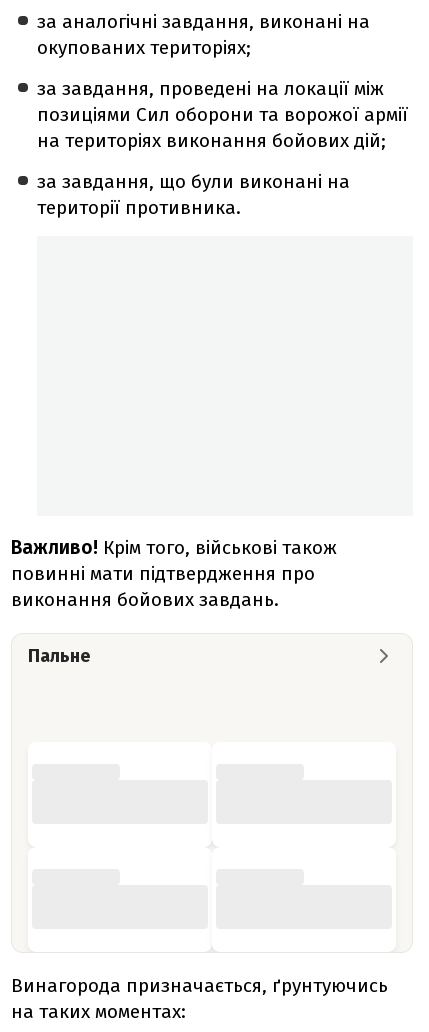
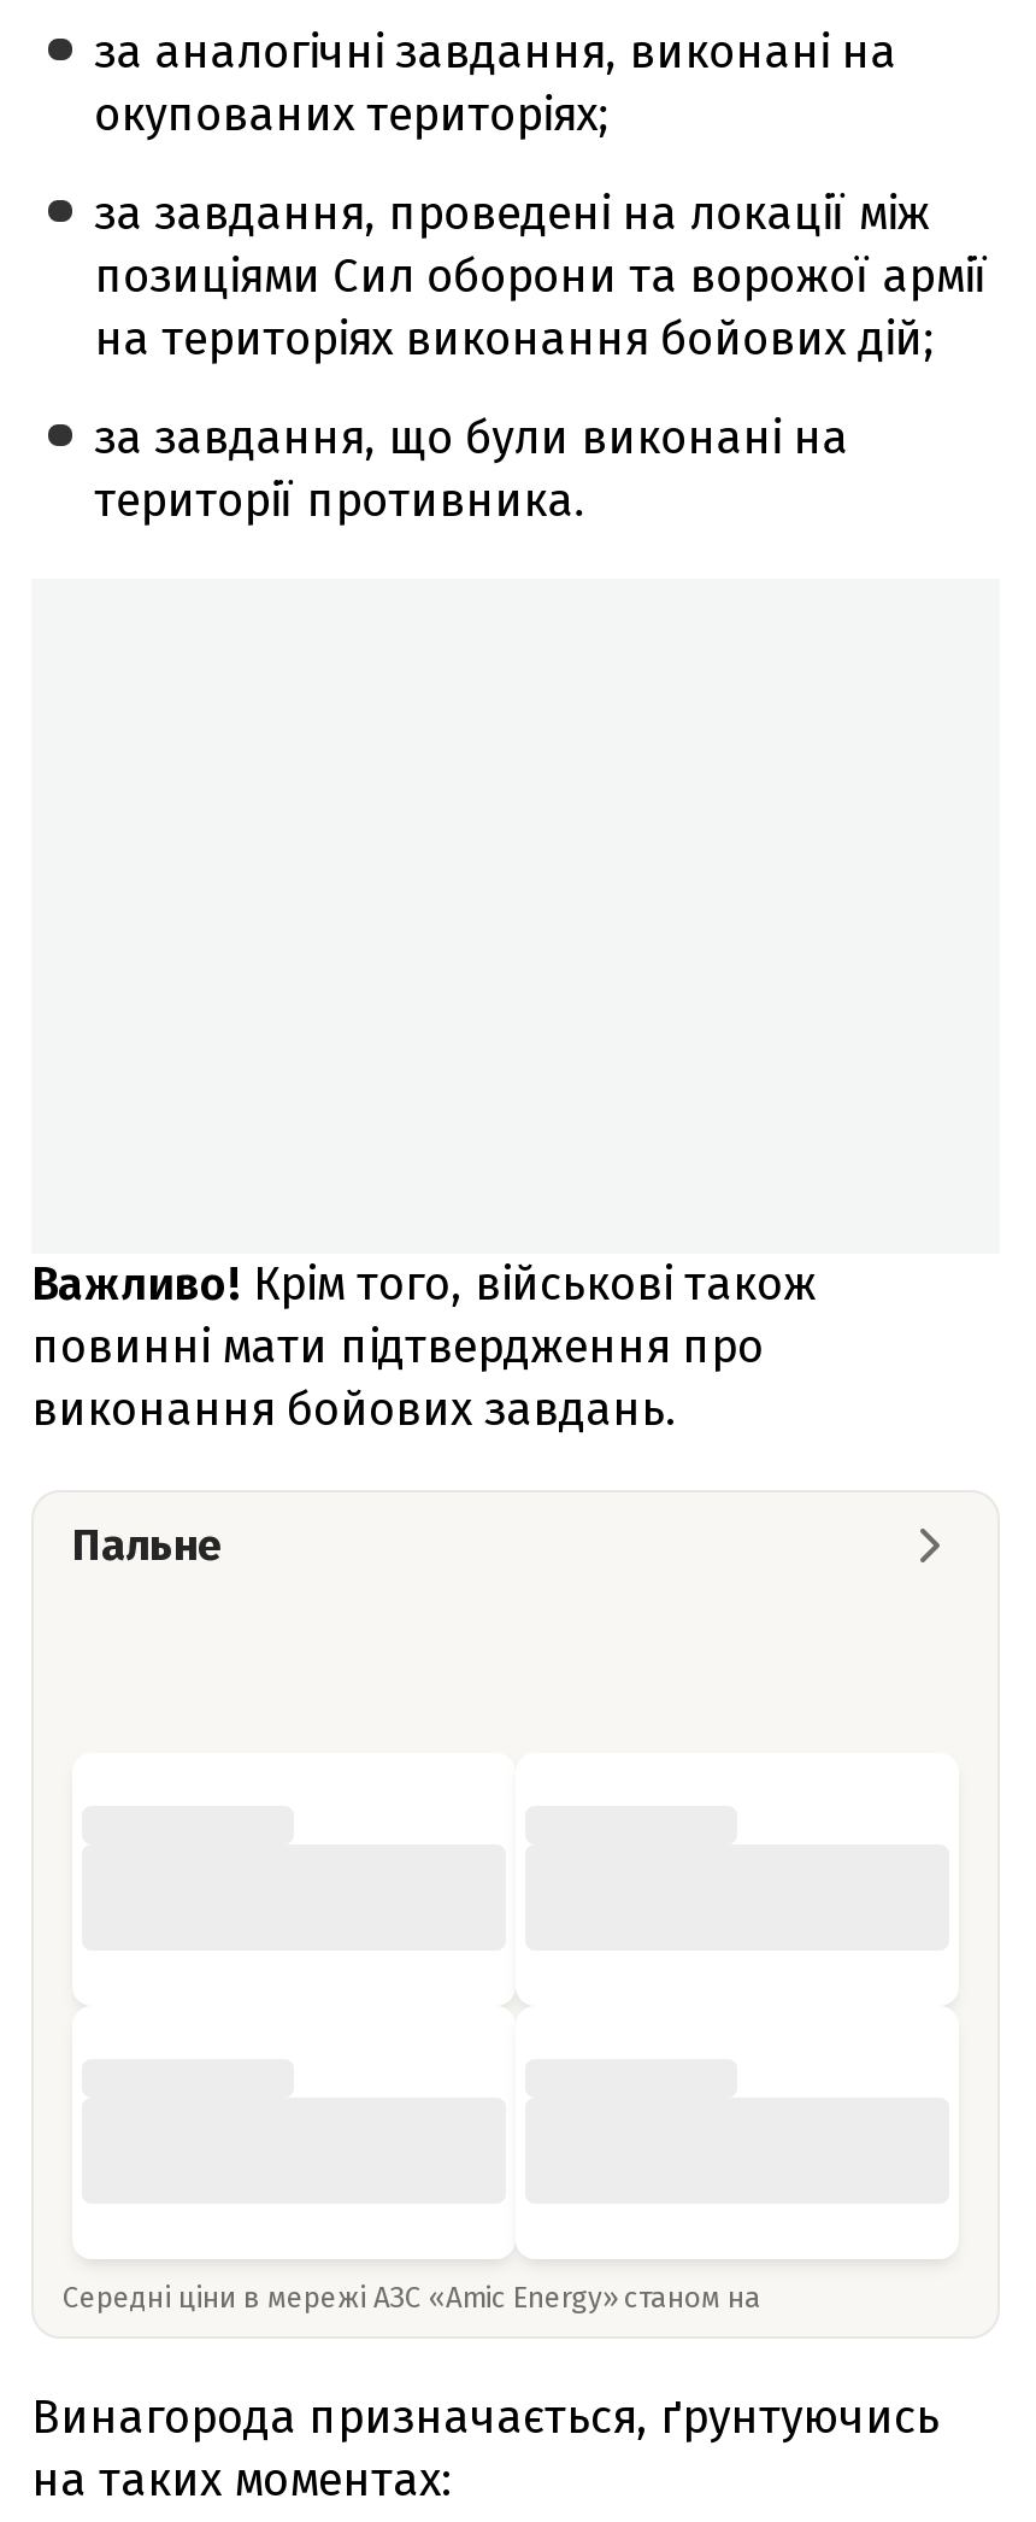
none -> [63,2280,769,2314] Середні ціни в мережі АЗС «Amic Energy» станом на

